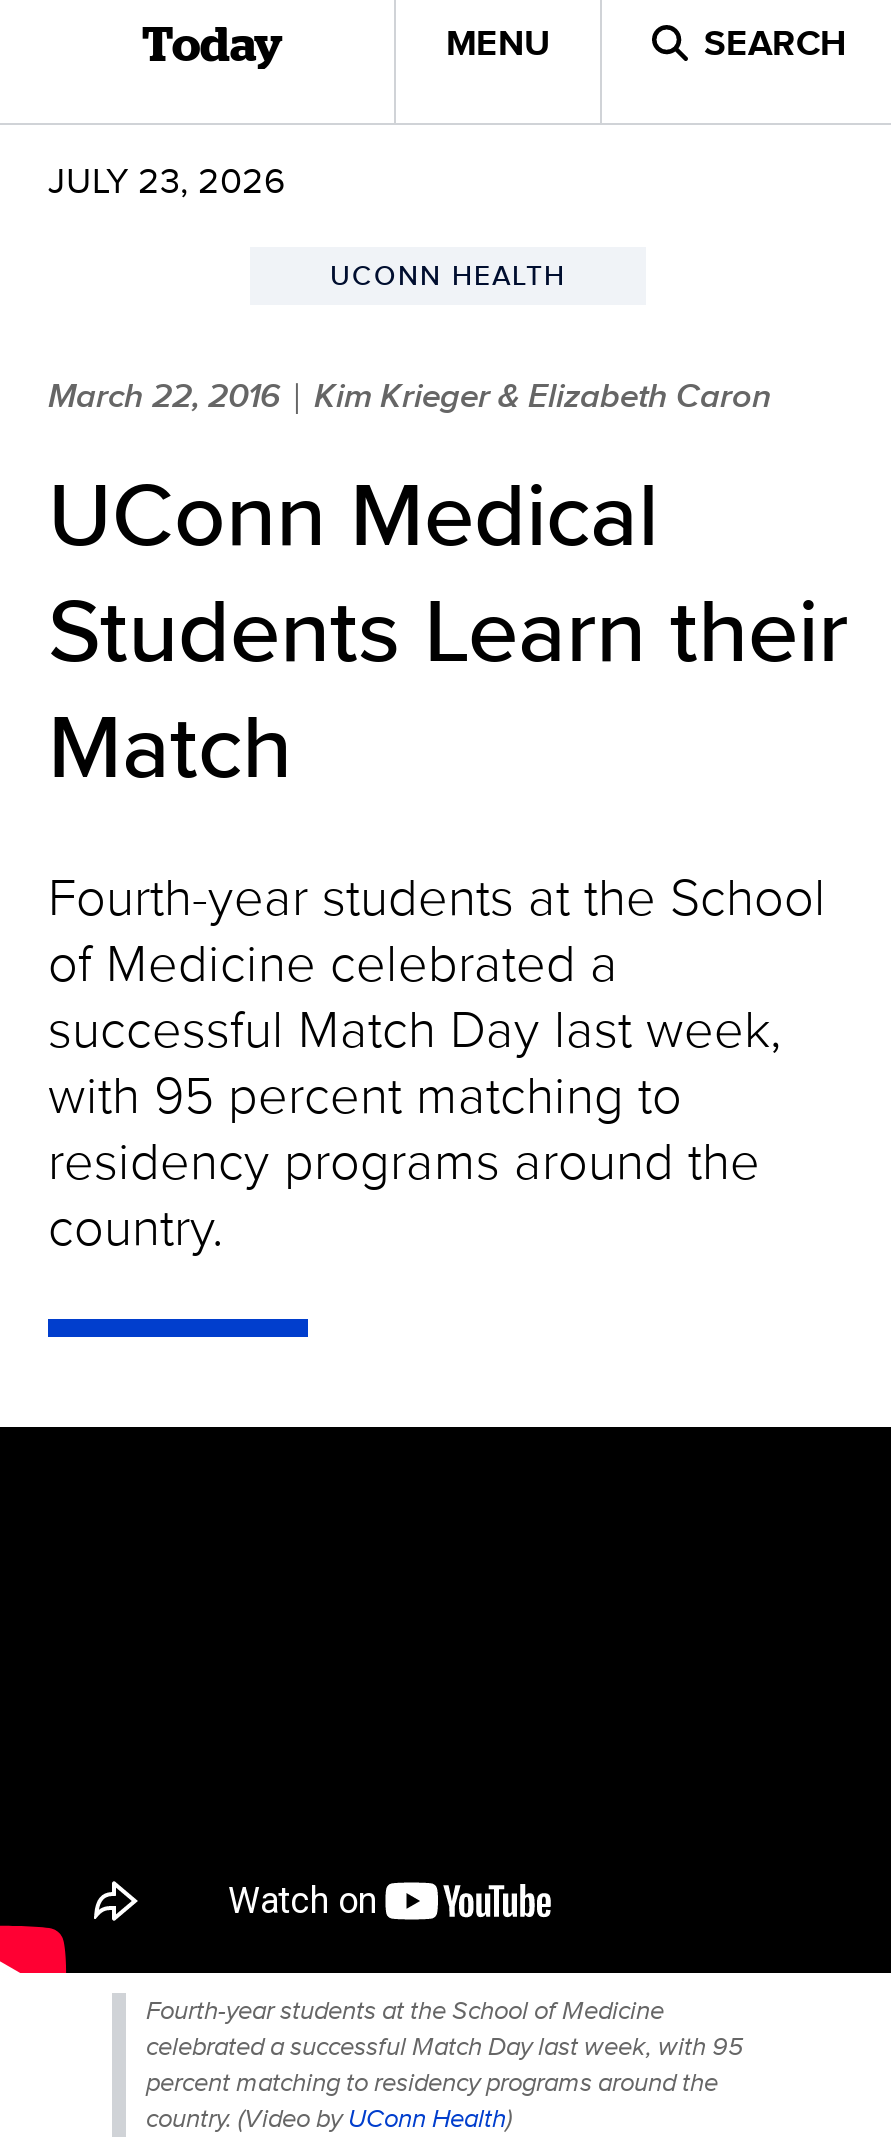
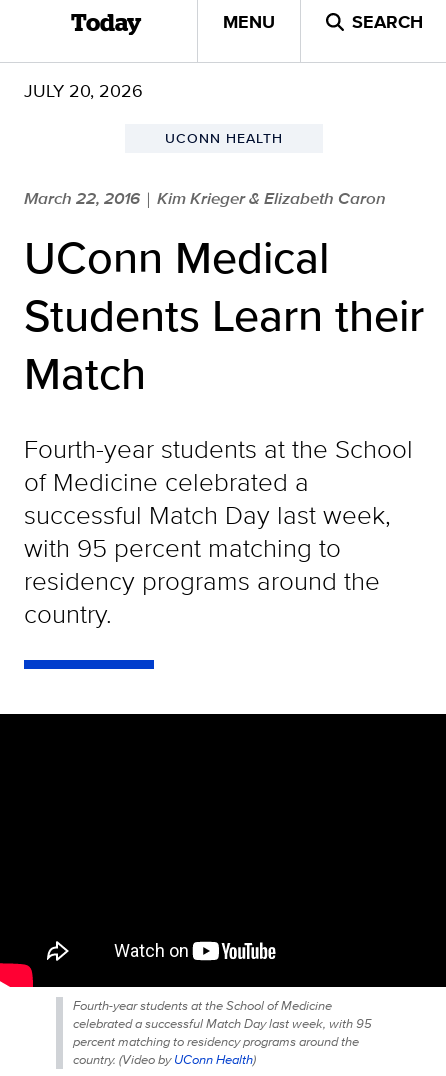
[48,155,286,205] JULY 23, 2026 -> [24,78,143,103] JULY 20, 2026

